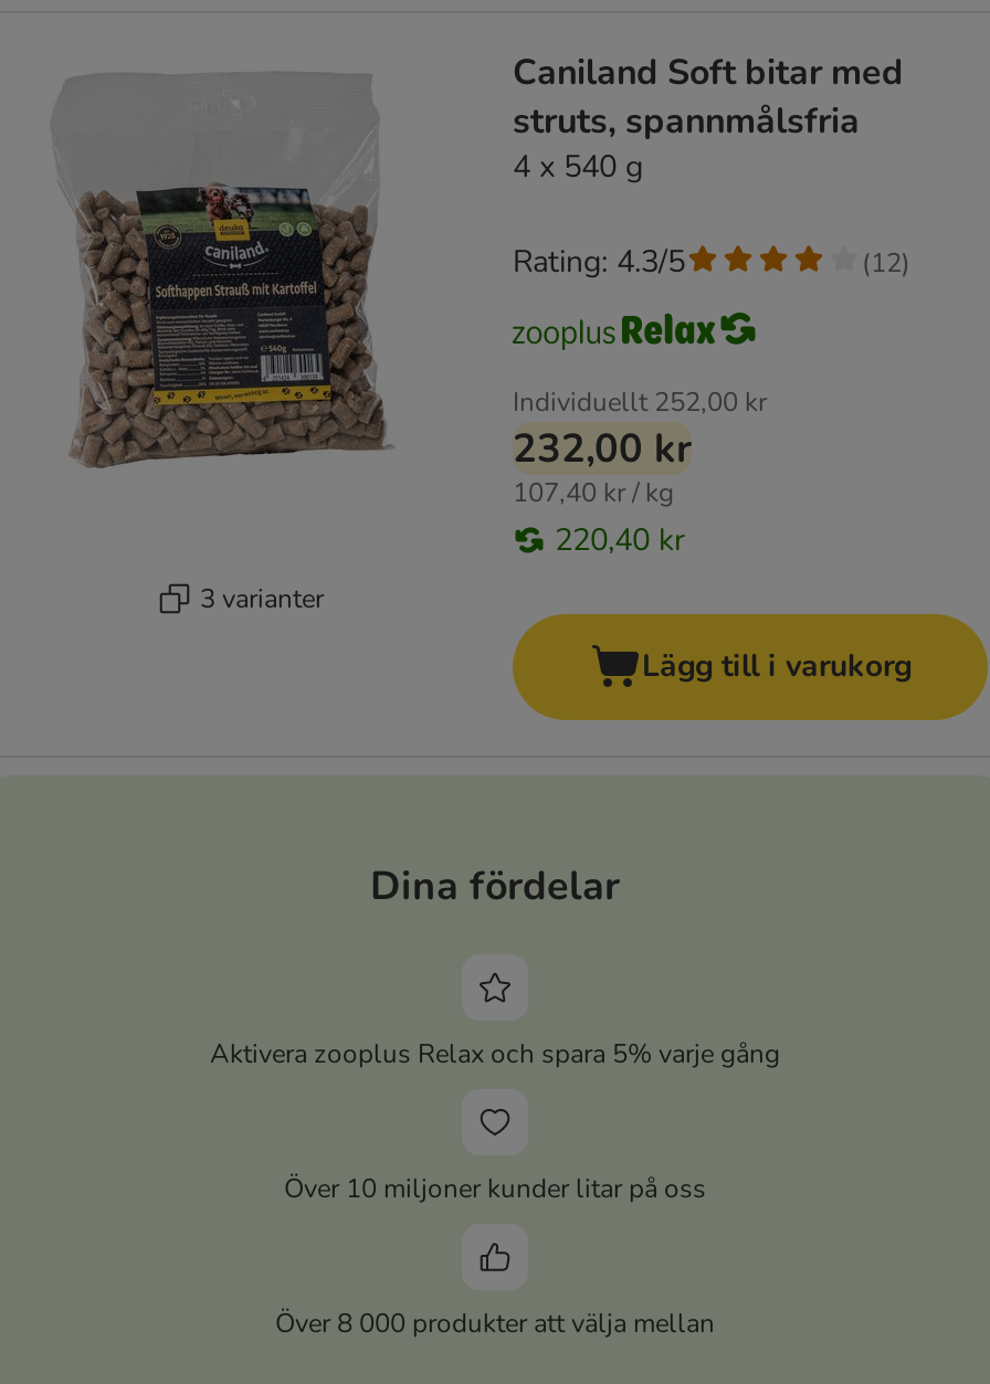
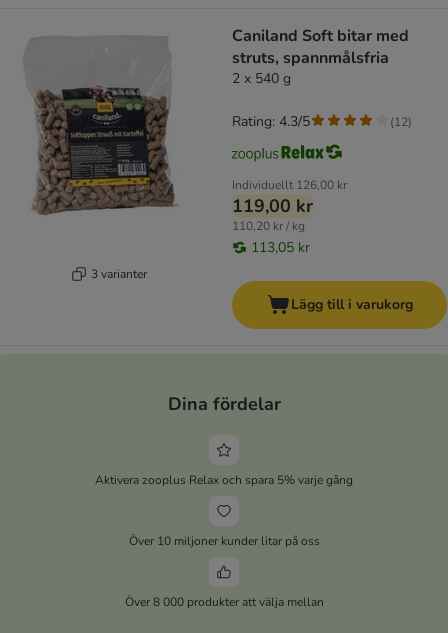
[513,146,643,188] 4 x 540 g -> [232,69,291,88] 2 x 540 g
[513,385,767,420] Individuellt 252,00 kr -> [232,177,347,193] Individuellt 126,00 kr
[513,422,692,475] 232,00 kr -> [232,194,313,218] 119,00 kr
[513,475,674,511] 107,40 kr / kg -> [232,218,305,234] 110,20 kr / kg
[555,519,685,561] 220,40 kr -> [251,238,310,257] 113,05 kr

